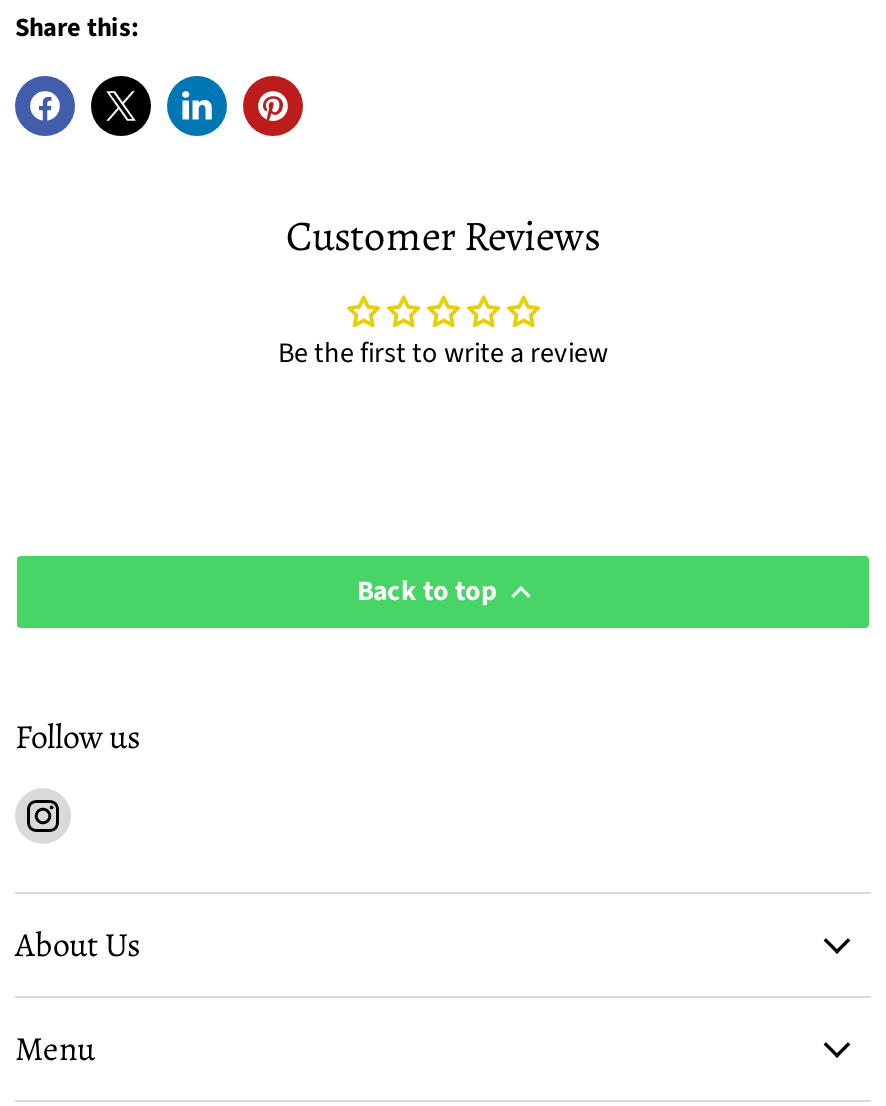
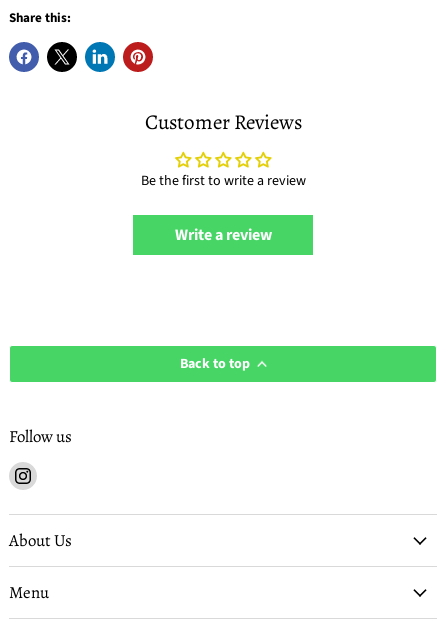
none -> [174,224,271,246] Write a review

